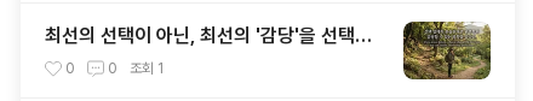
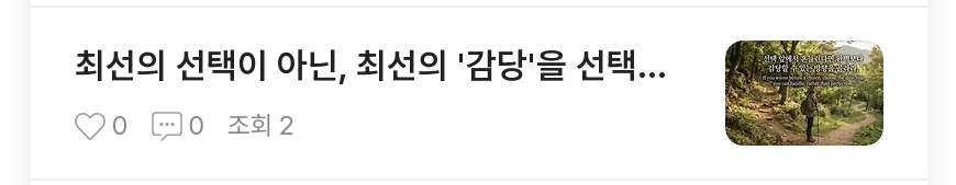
[129,60,163,77] 조회 1 -> [228,111,294,141] 조회 2

